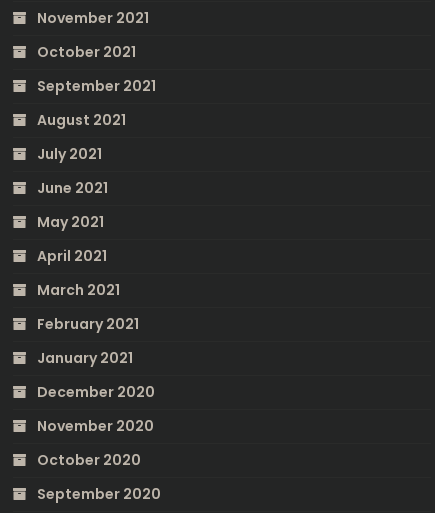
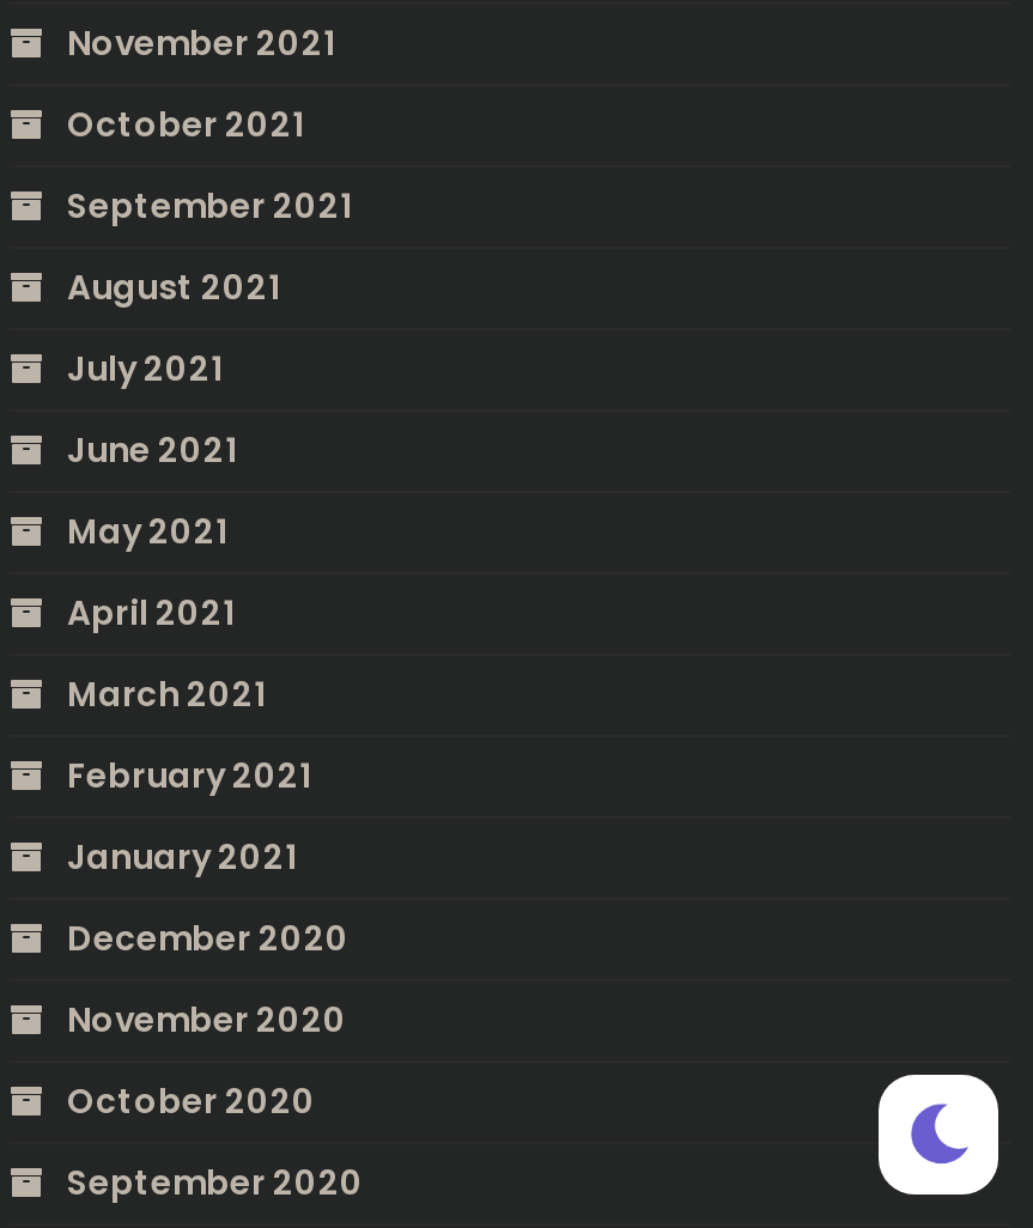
none -> [876,1072,1001,1197] [image]

